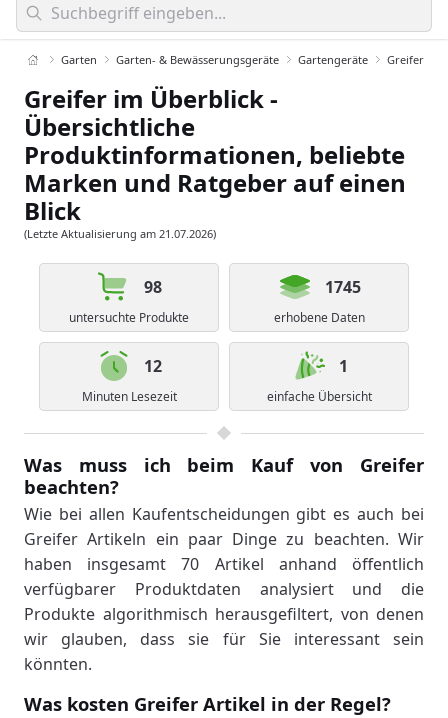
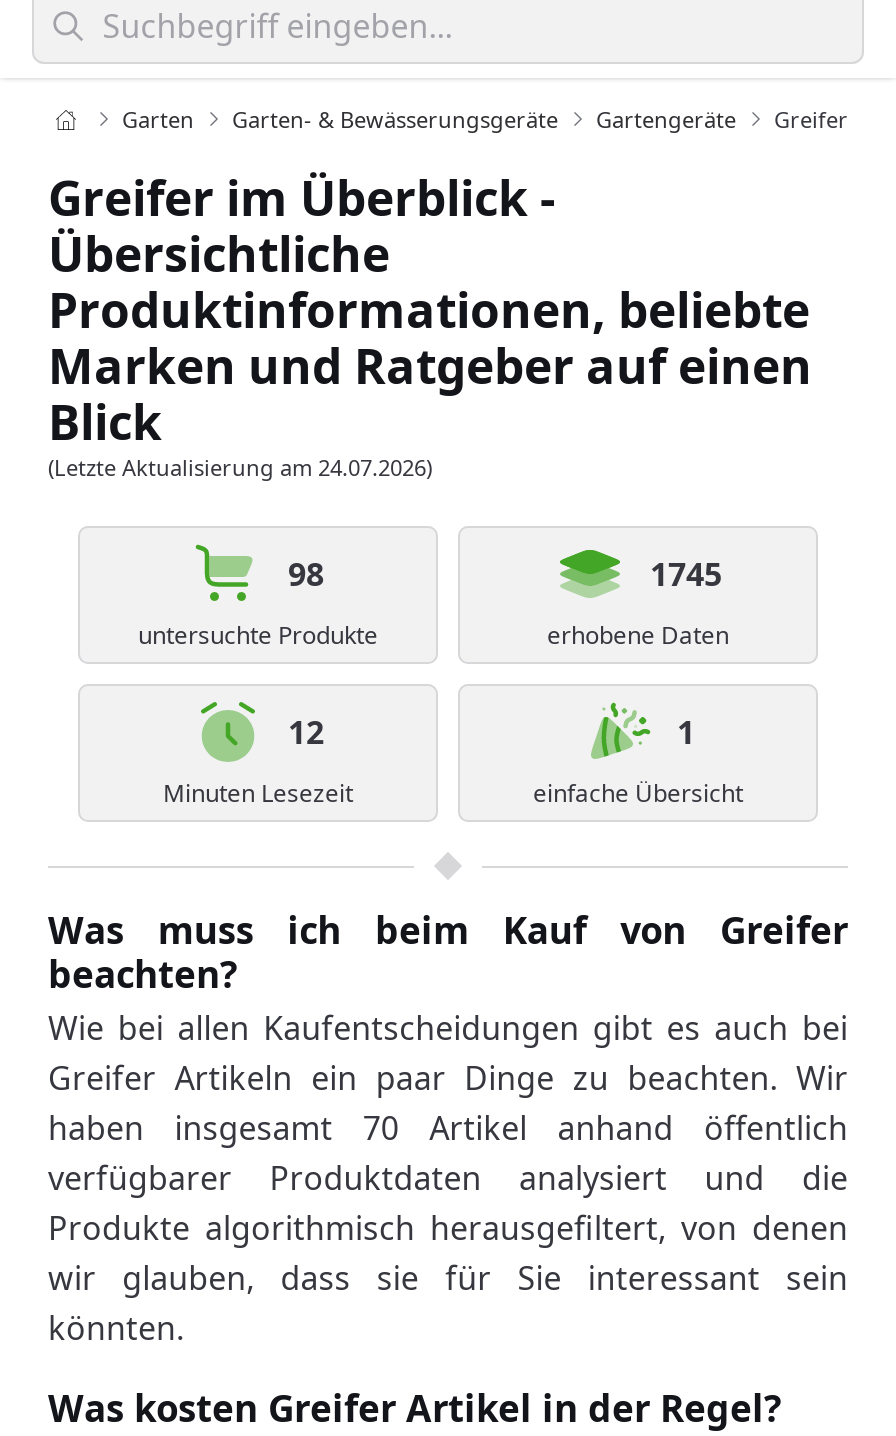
[24,226,216,241] (Letzte Aktualisierung am 21.07.2026) -> [48,452,432,482] (Letzte Aktualisierung am 24.07.2026)

